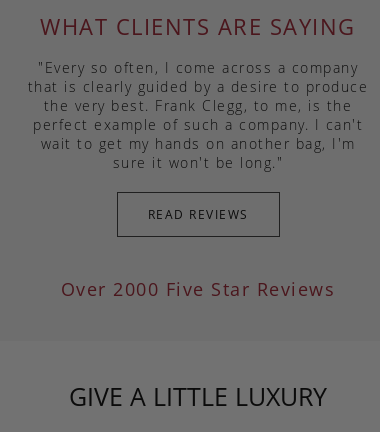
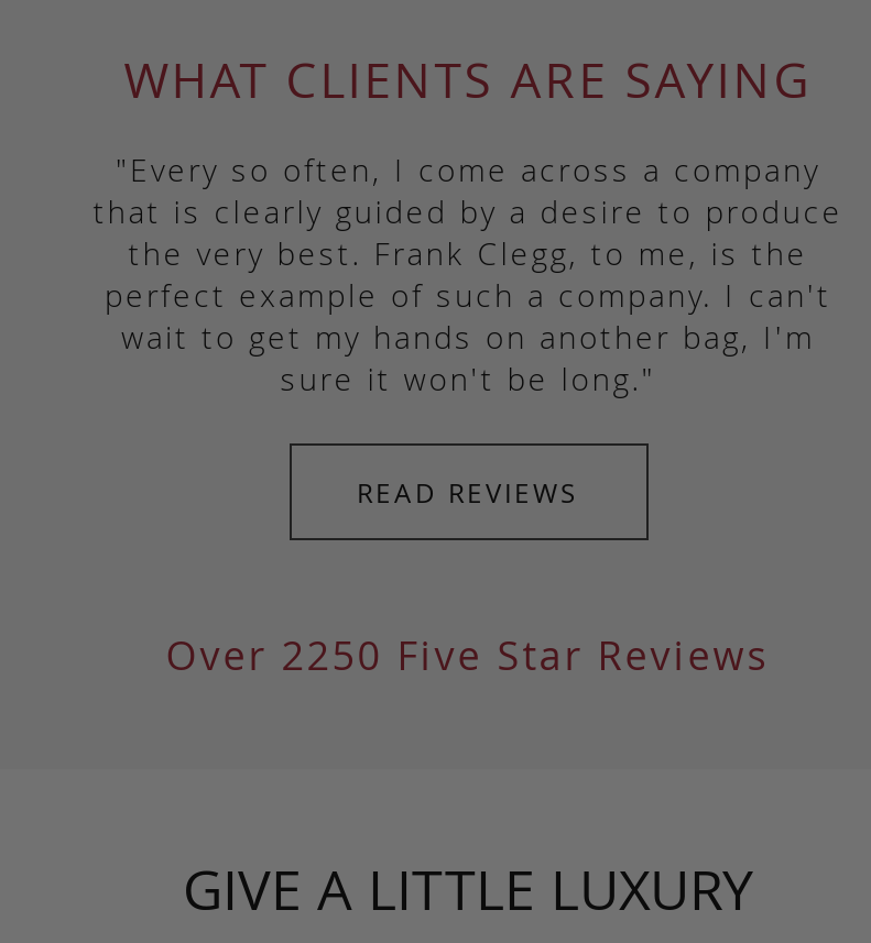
[61,277,335,301] Over 2000 Five Star Reviews -> [166,629,770,682] Over 2250 Five Star Reviews

